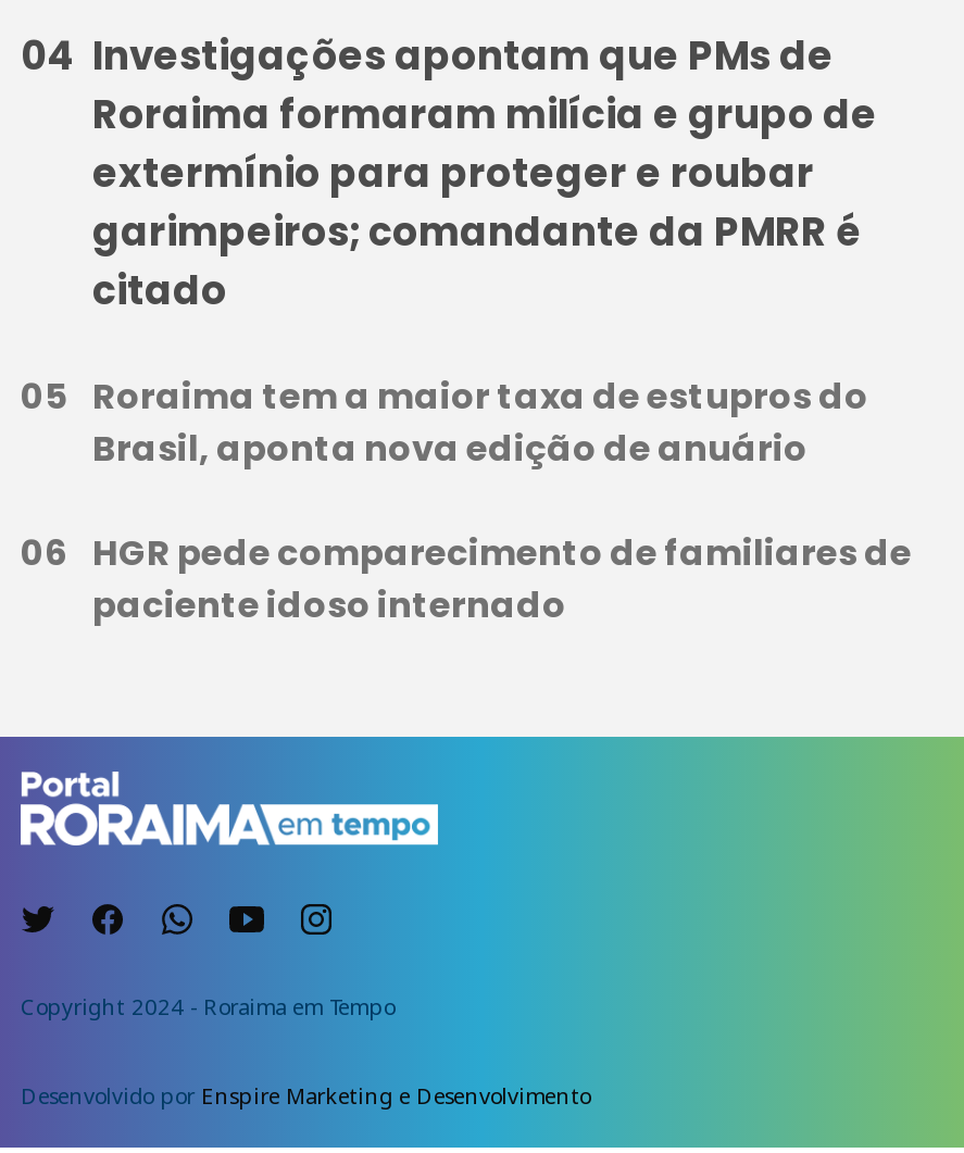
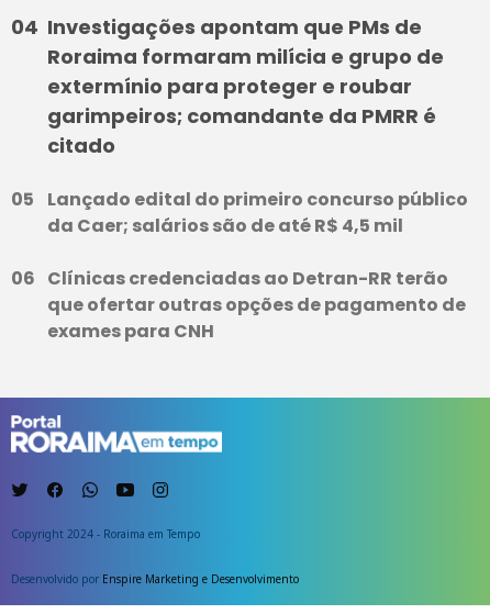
[92,372,868,474] Roraima tem a maior taxa de estupros do | Brasil, aponta nova edição de anuário -> [47,187,468,239] Lançado edital do primeiro concurso público | da Caer; salários são de até R$ 4,5 mil
[92,529,912,631] HGR pede comparecimento de familiares de | paciente idoso internado -> [47,266,466,344] Clínicas credenciadas ao Detran-RR terão | que ofertar outras opções de pagamento de | exames para CNH

